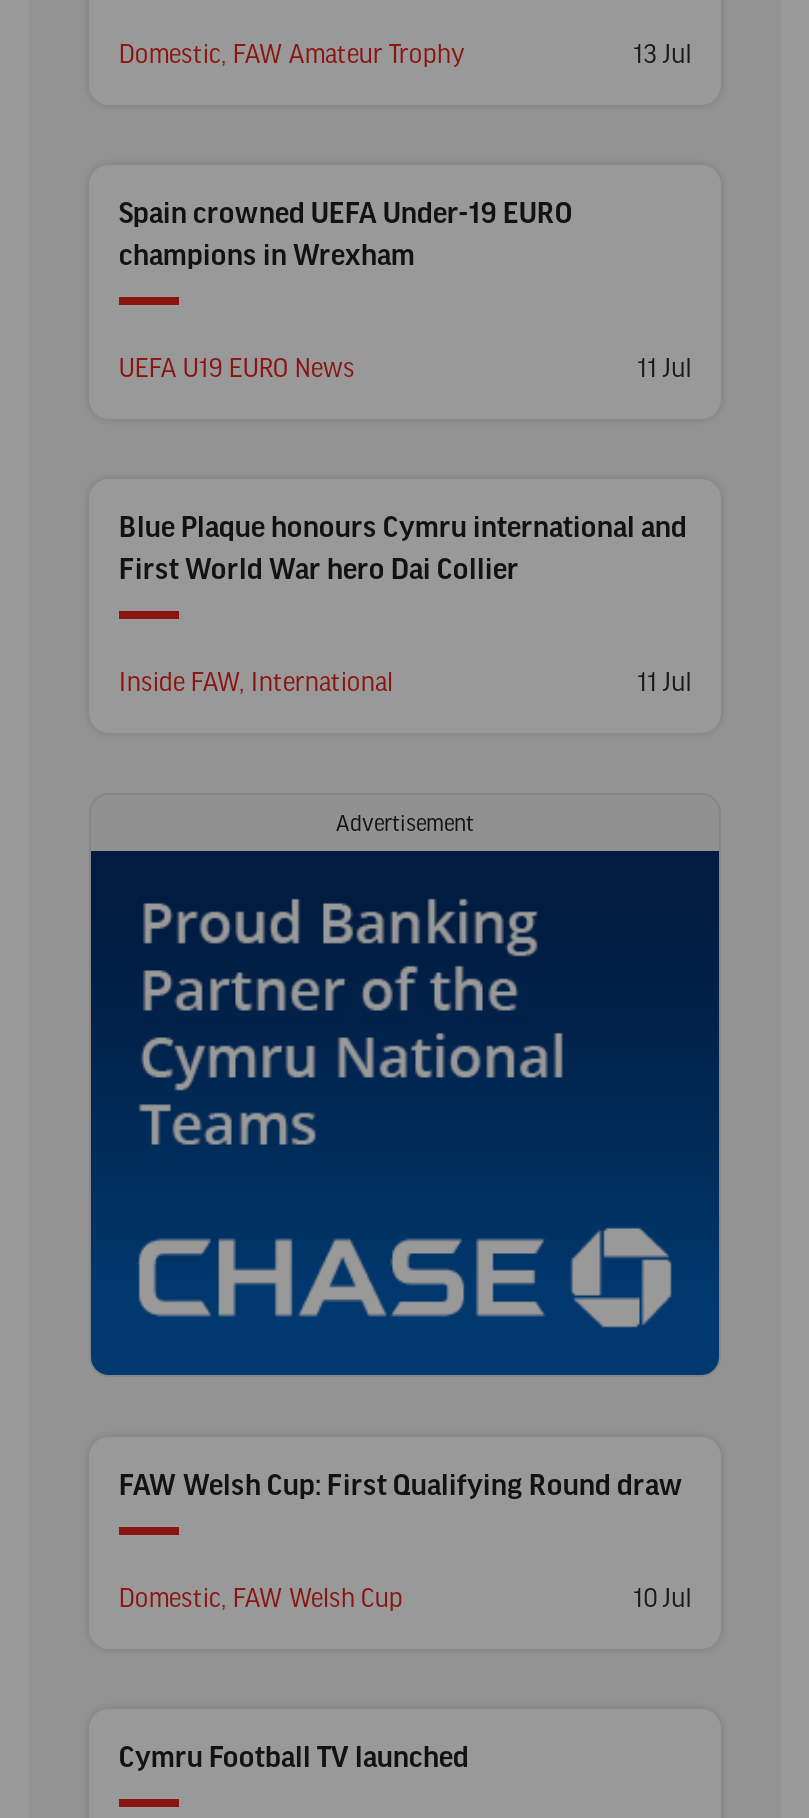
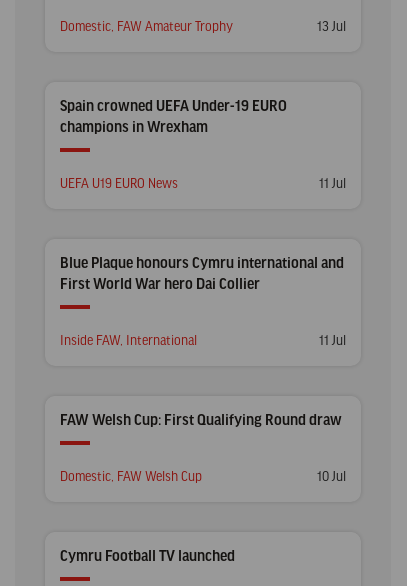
[336,811,474,835] Advertisement -> none
[89,849,721,1377] [image] -> none

